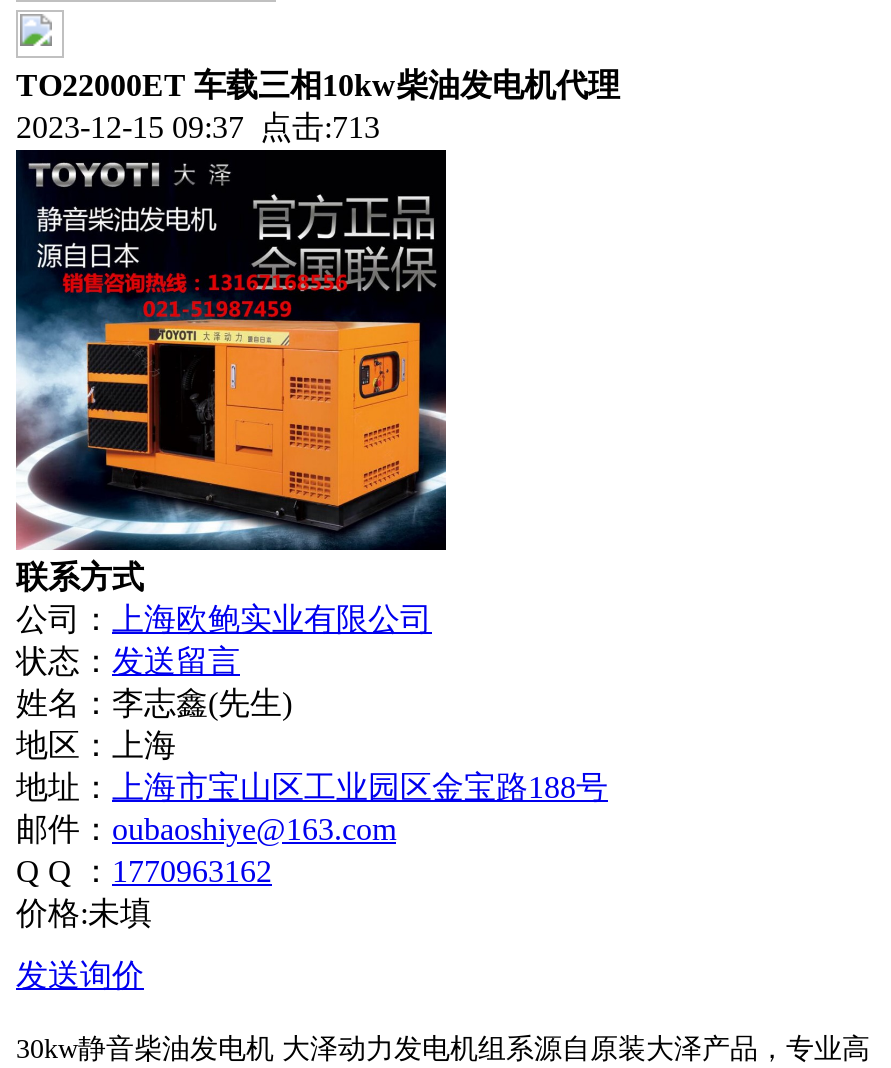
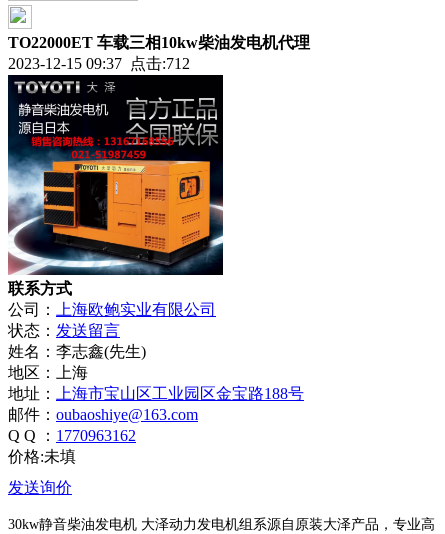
[16,110,380,144] 2023-12-15 09:37 点击:713 -> [8,55,190,72] 2023-12-15 09:37 点击:712

